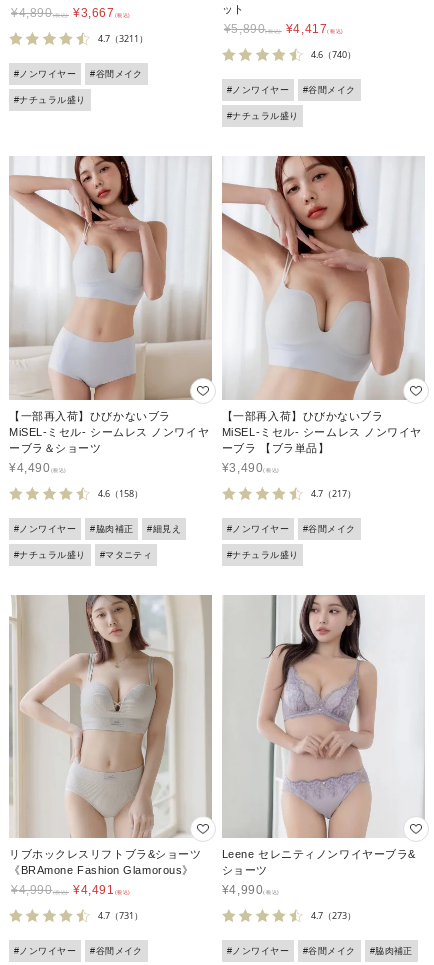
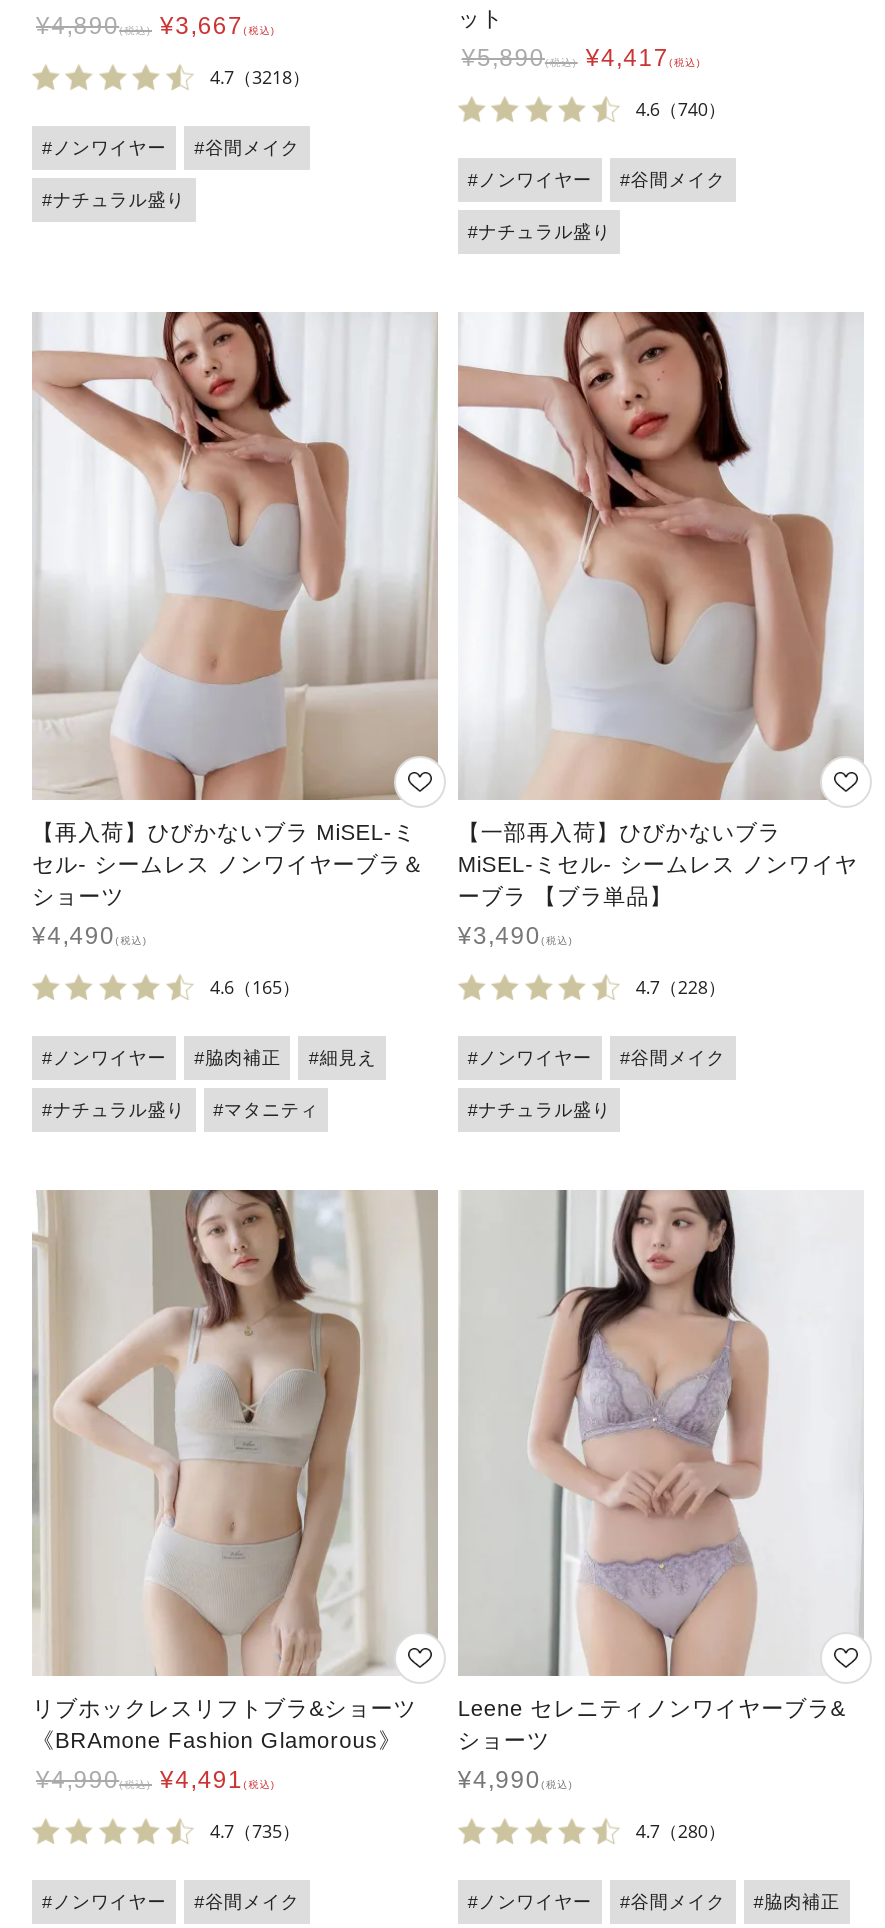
[98,32,148,45] 4.7（3211） -> [210,63,310,89] 4.7（3218）
[9,410,209,454] 【一部再入荷】ひびかないブラ | MiSEL-ミセル- シームレス ノンワイヤ | ーブラ＆ショーツ -> [32,819,425,907] 【再入荷】ひびかないブラ MiSEL-ミ | セル- シームレス ノンワイヤーブラ＆ | ショーツ
[98,487,143,500] 4.6（158） -> [210,973,300,999] 4.6（165）
[311,487,356,500] 4.7（217） -> [636,973,726,999] 4.7（228）
[98,909,143,922] 4.7（731） -> [210,1819,300,1845] 4.7（735）
[311,909,356,922] 4.7（273） -> [636,1819,726,1845] 4.7（280）

